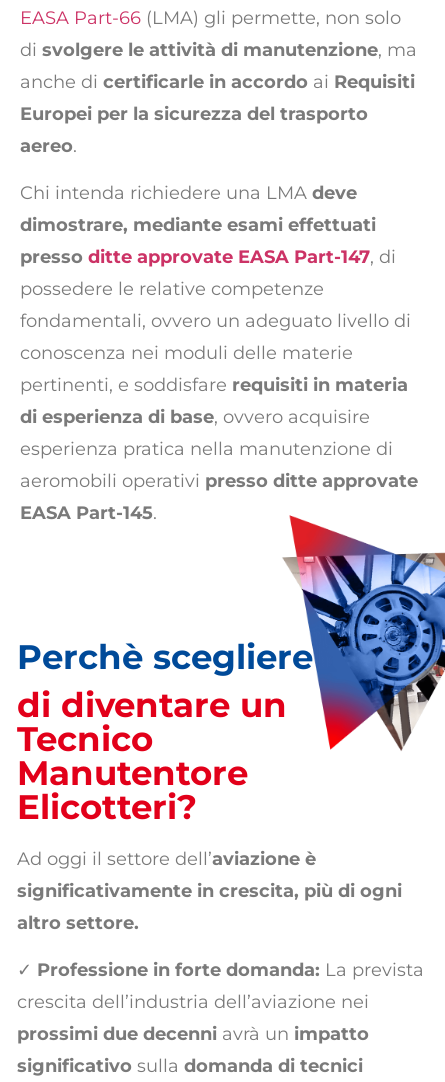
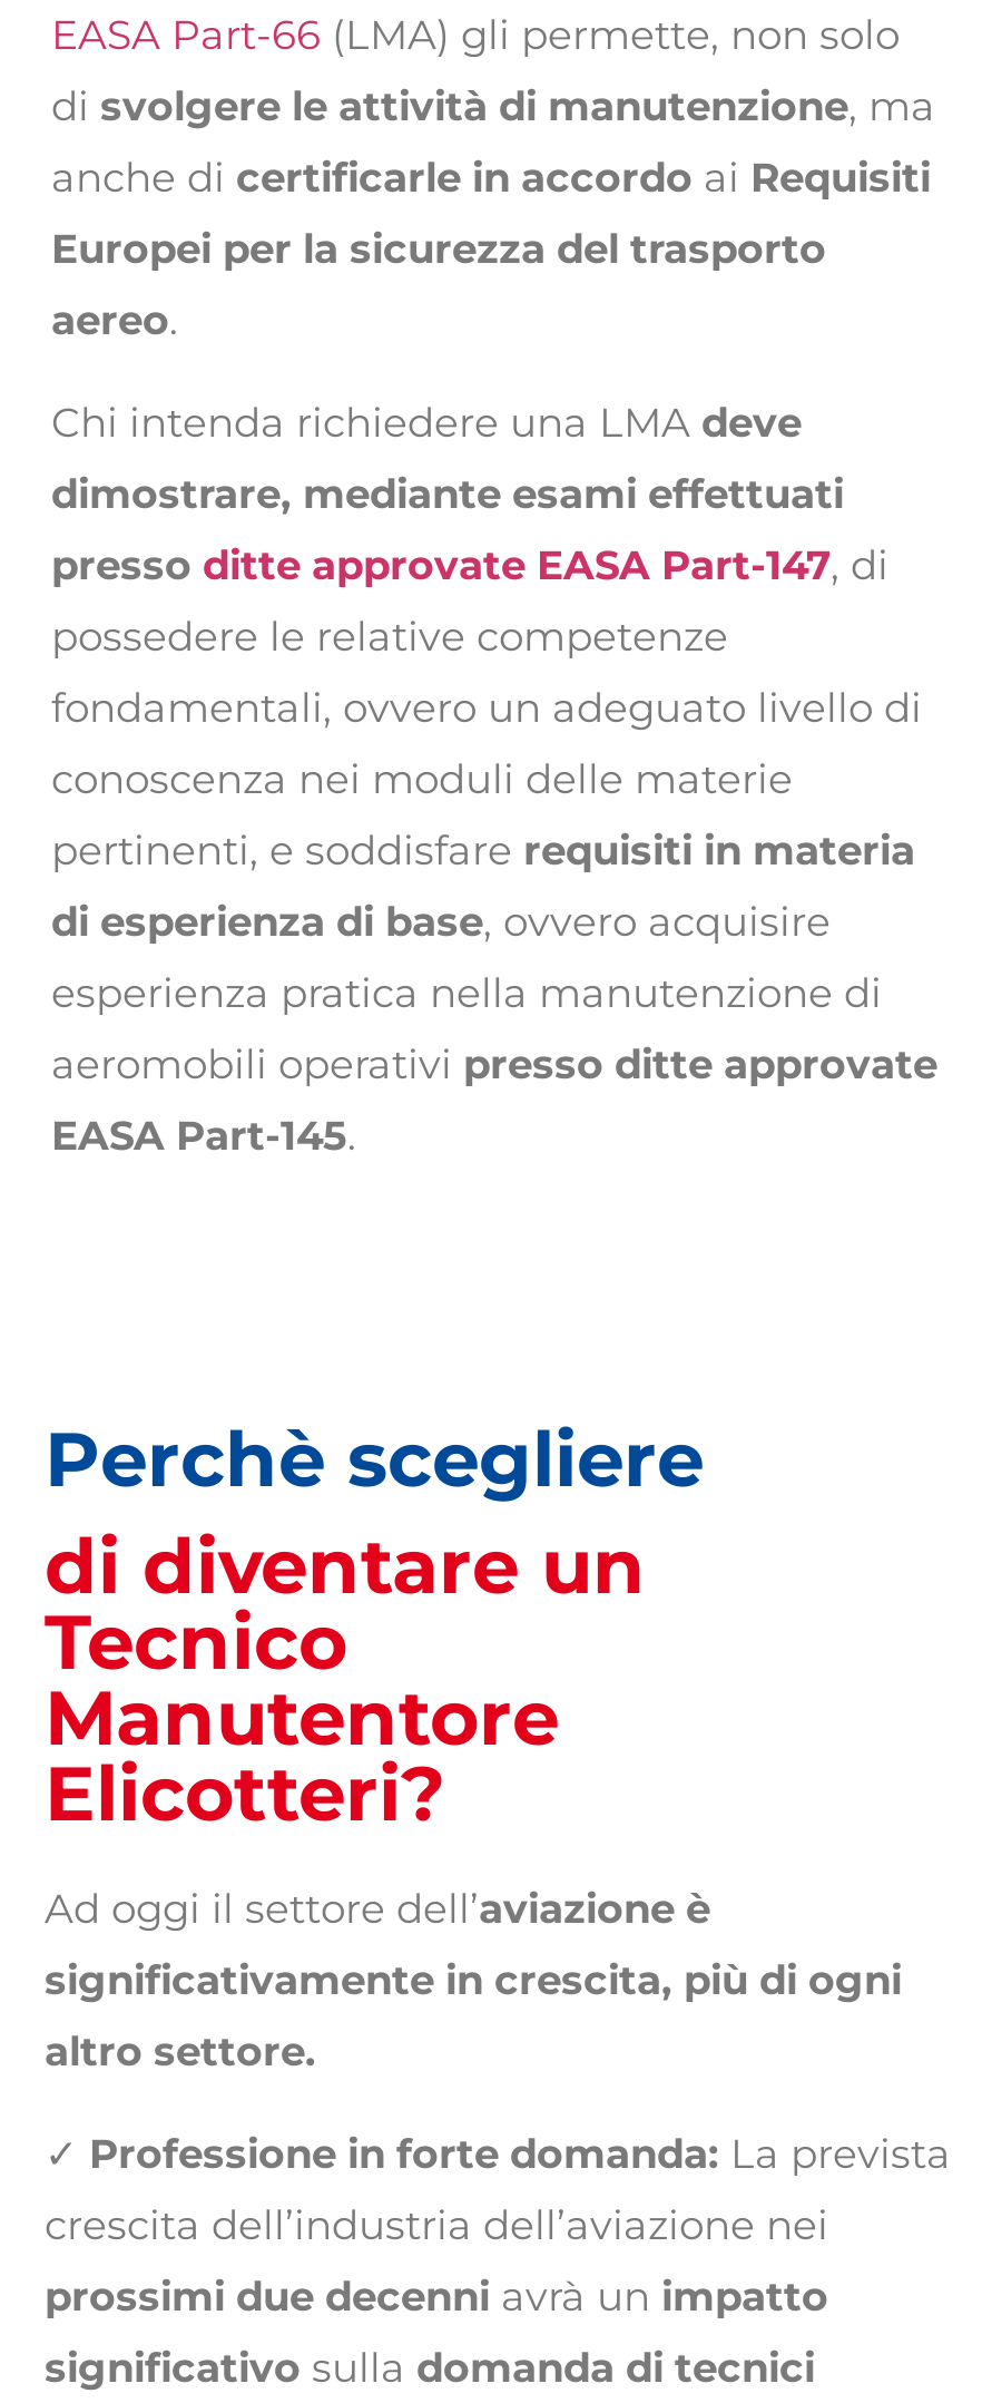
[283,515,442,751] [image] -> none

